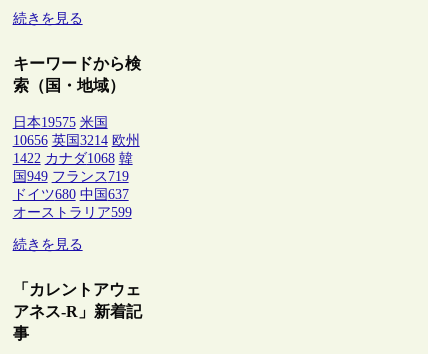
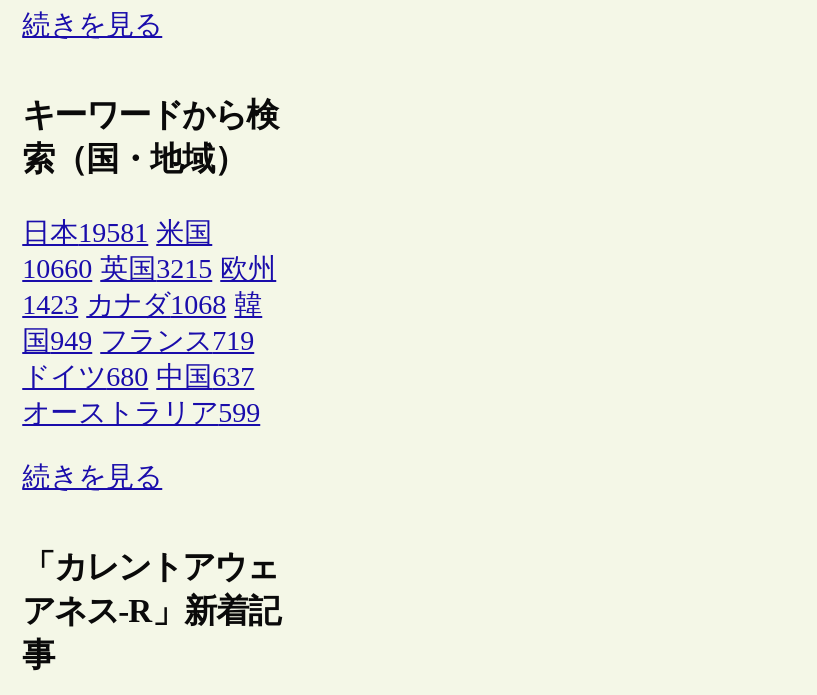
[13,115,108,130] 日本19575 米国 -> [22,217,212,247] 日本19581 米国
[13,133,140,148] 10656 英国3214 欧州 -> [22,253,276,283] 10660 英国3215 欧州
[13,151,133,166] 1422 カナダ1068 韓 -> [22,289,262,319] 1423 カナダ1068 韓

